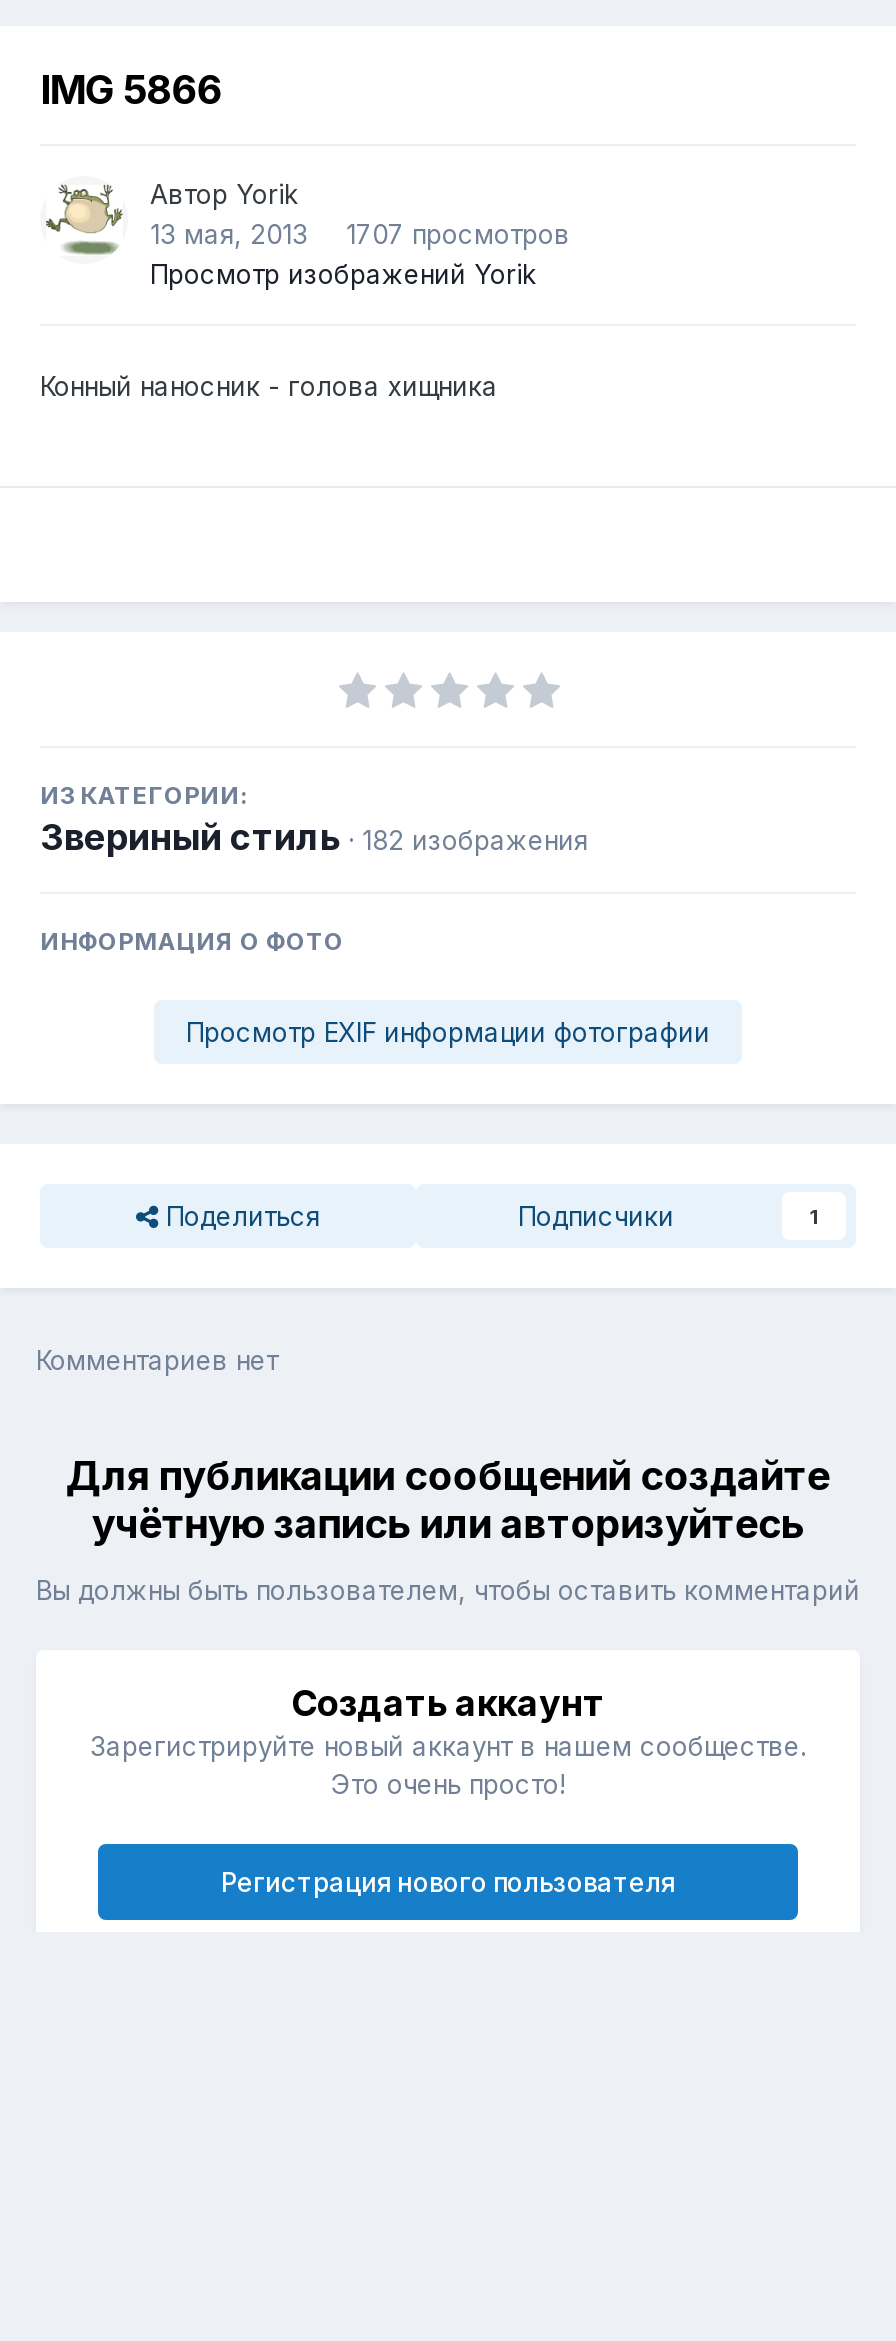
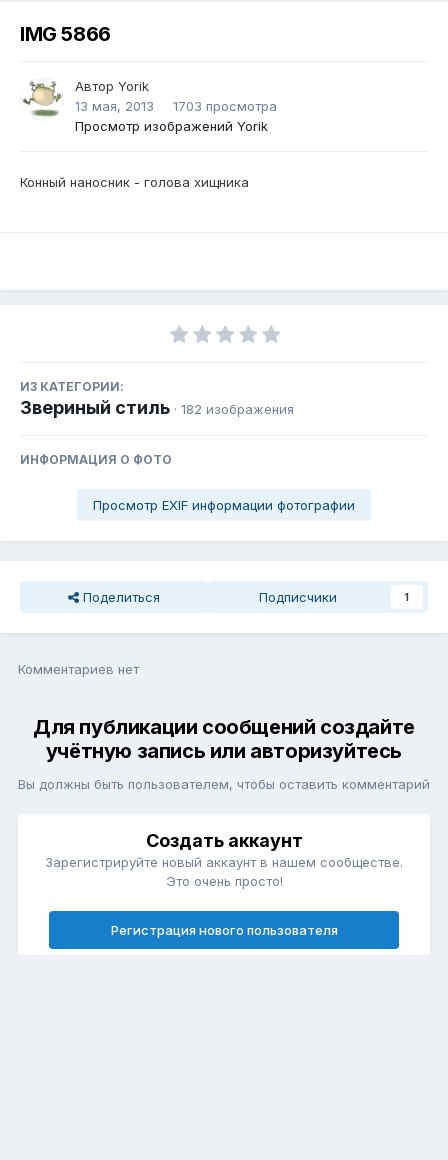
[150,218,570,250] 13 мая, 2013 1707 просмотров -> [75,98,277,114] 13 мая, 2013 1703 просмотра

